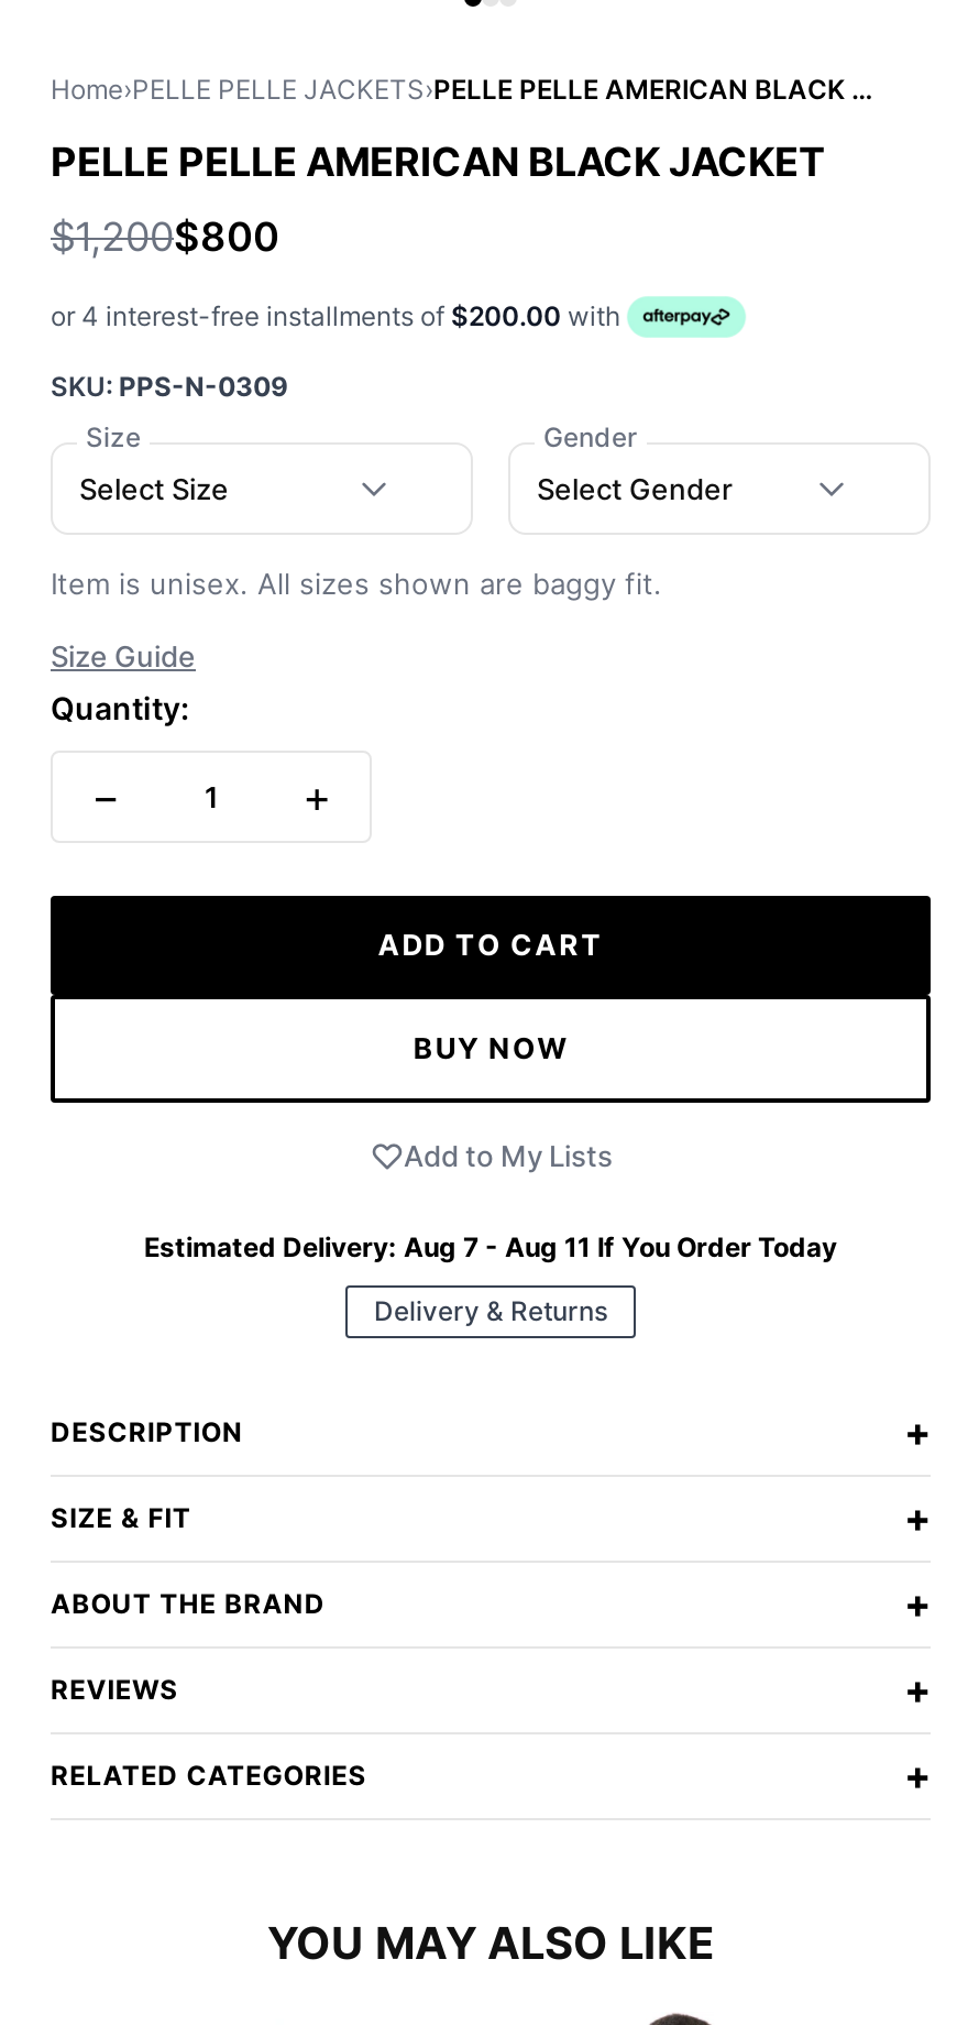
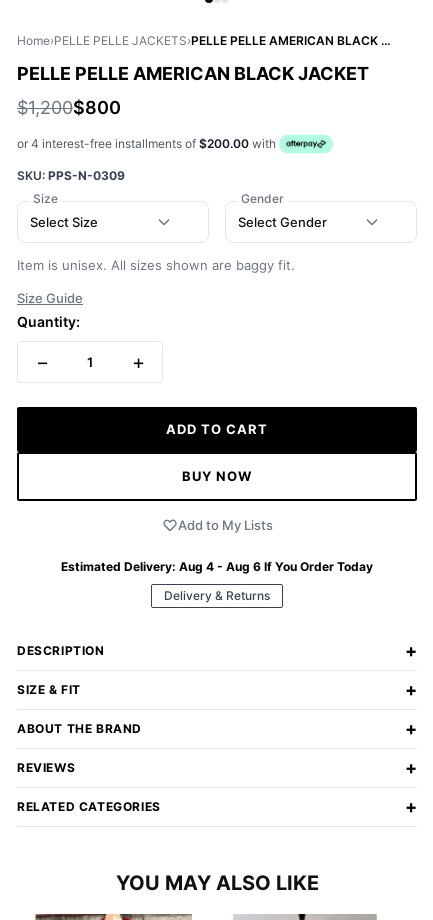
[144,1230,837,1263] Estimated Delivery: Aug 7 - Aug 11 If You Order Today -> [61,559,373,574] Estimated Delivery: Aug 4 - Aug 6 If You Order Today

